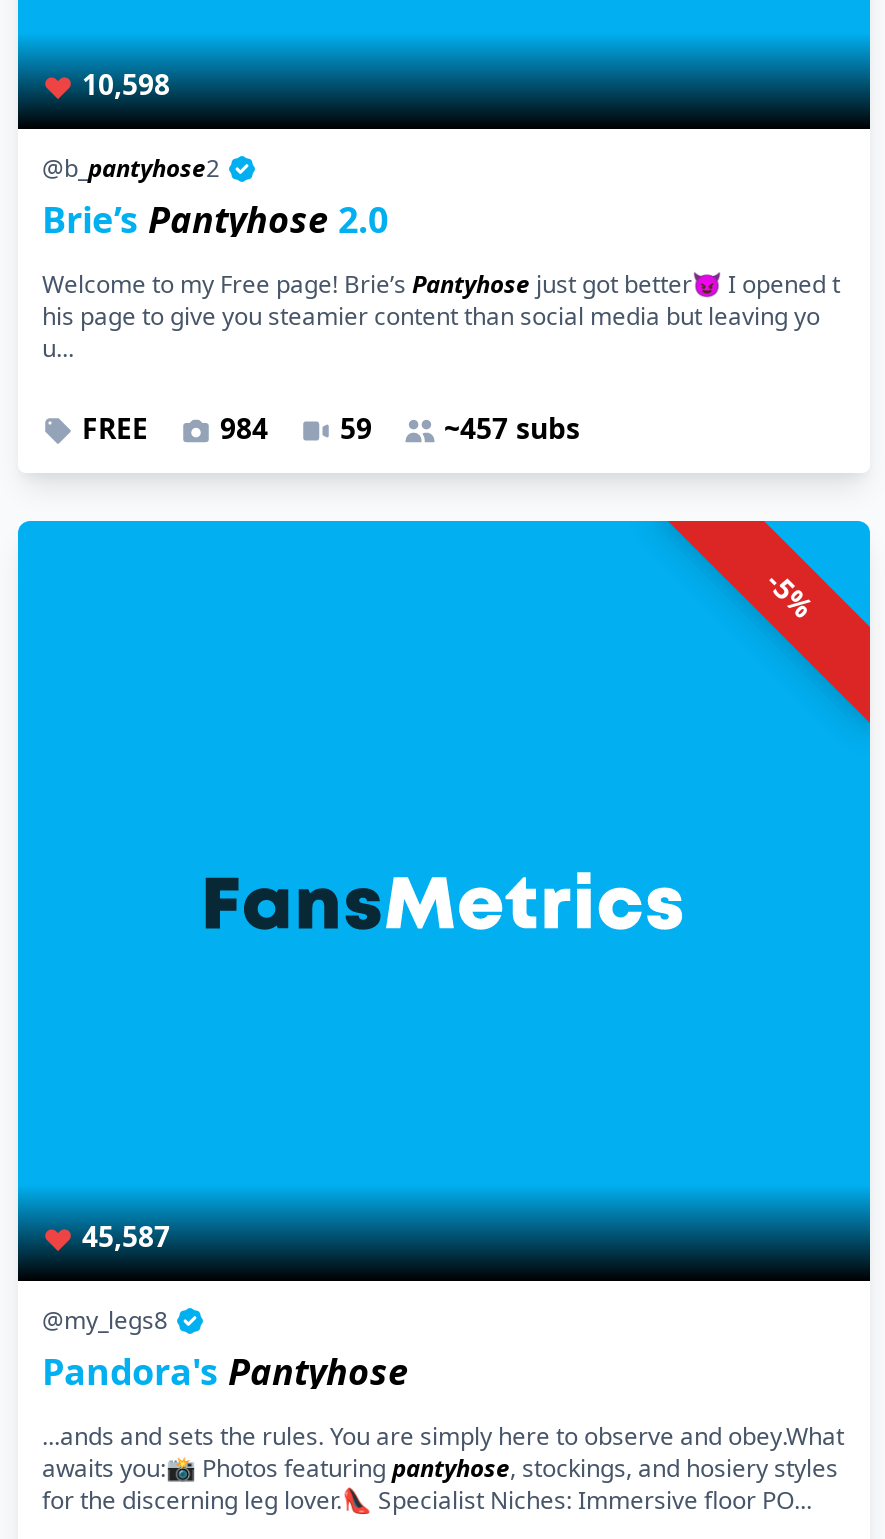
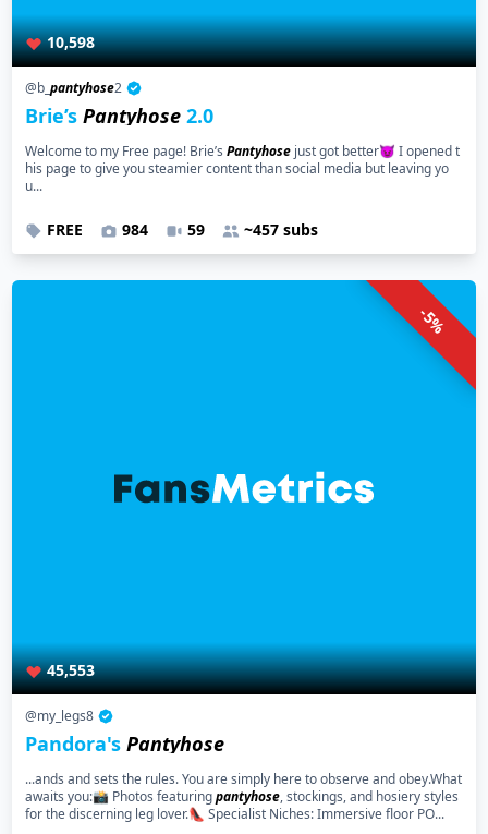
[74,1217,170,1255] 45,587 -> [42,660,95,680] 45,553

